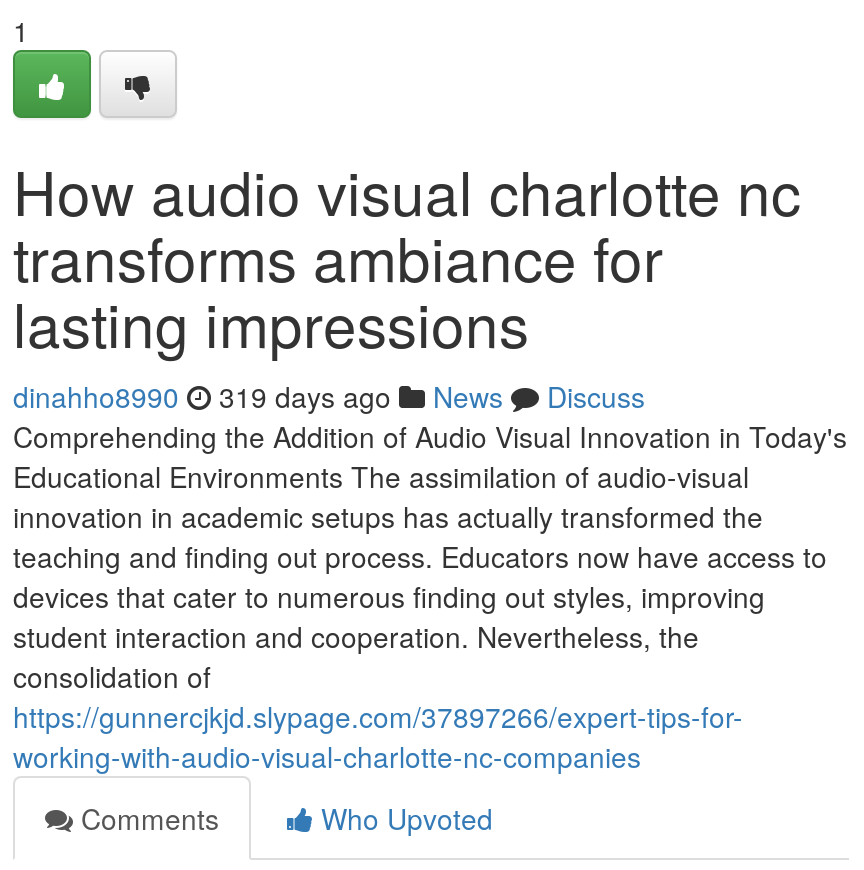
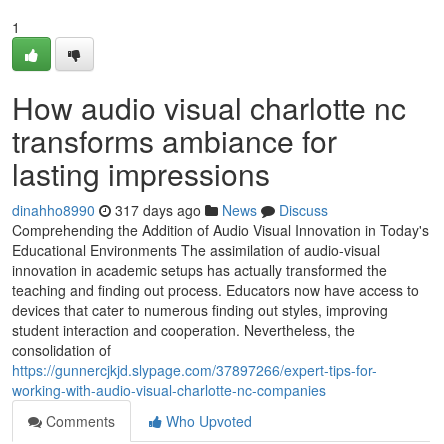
[13,376,645,416] dinahho8990 319 days ago News Discuss -> [12,200,328,220] dinahho8990 317 days ago News Discuss

